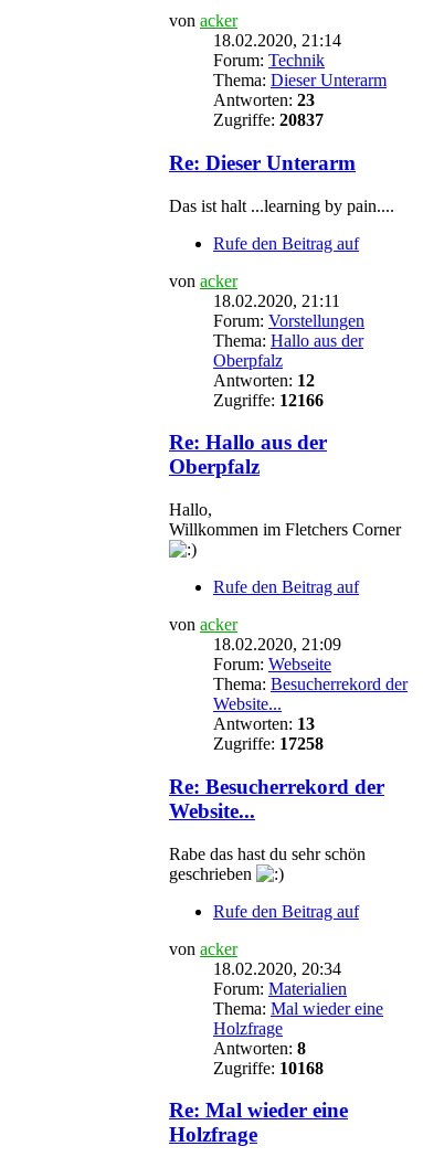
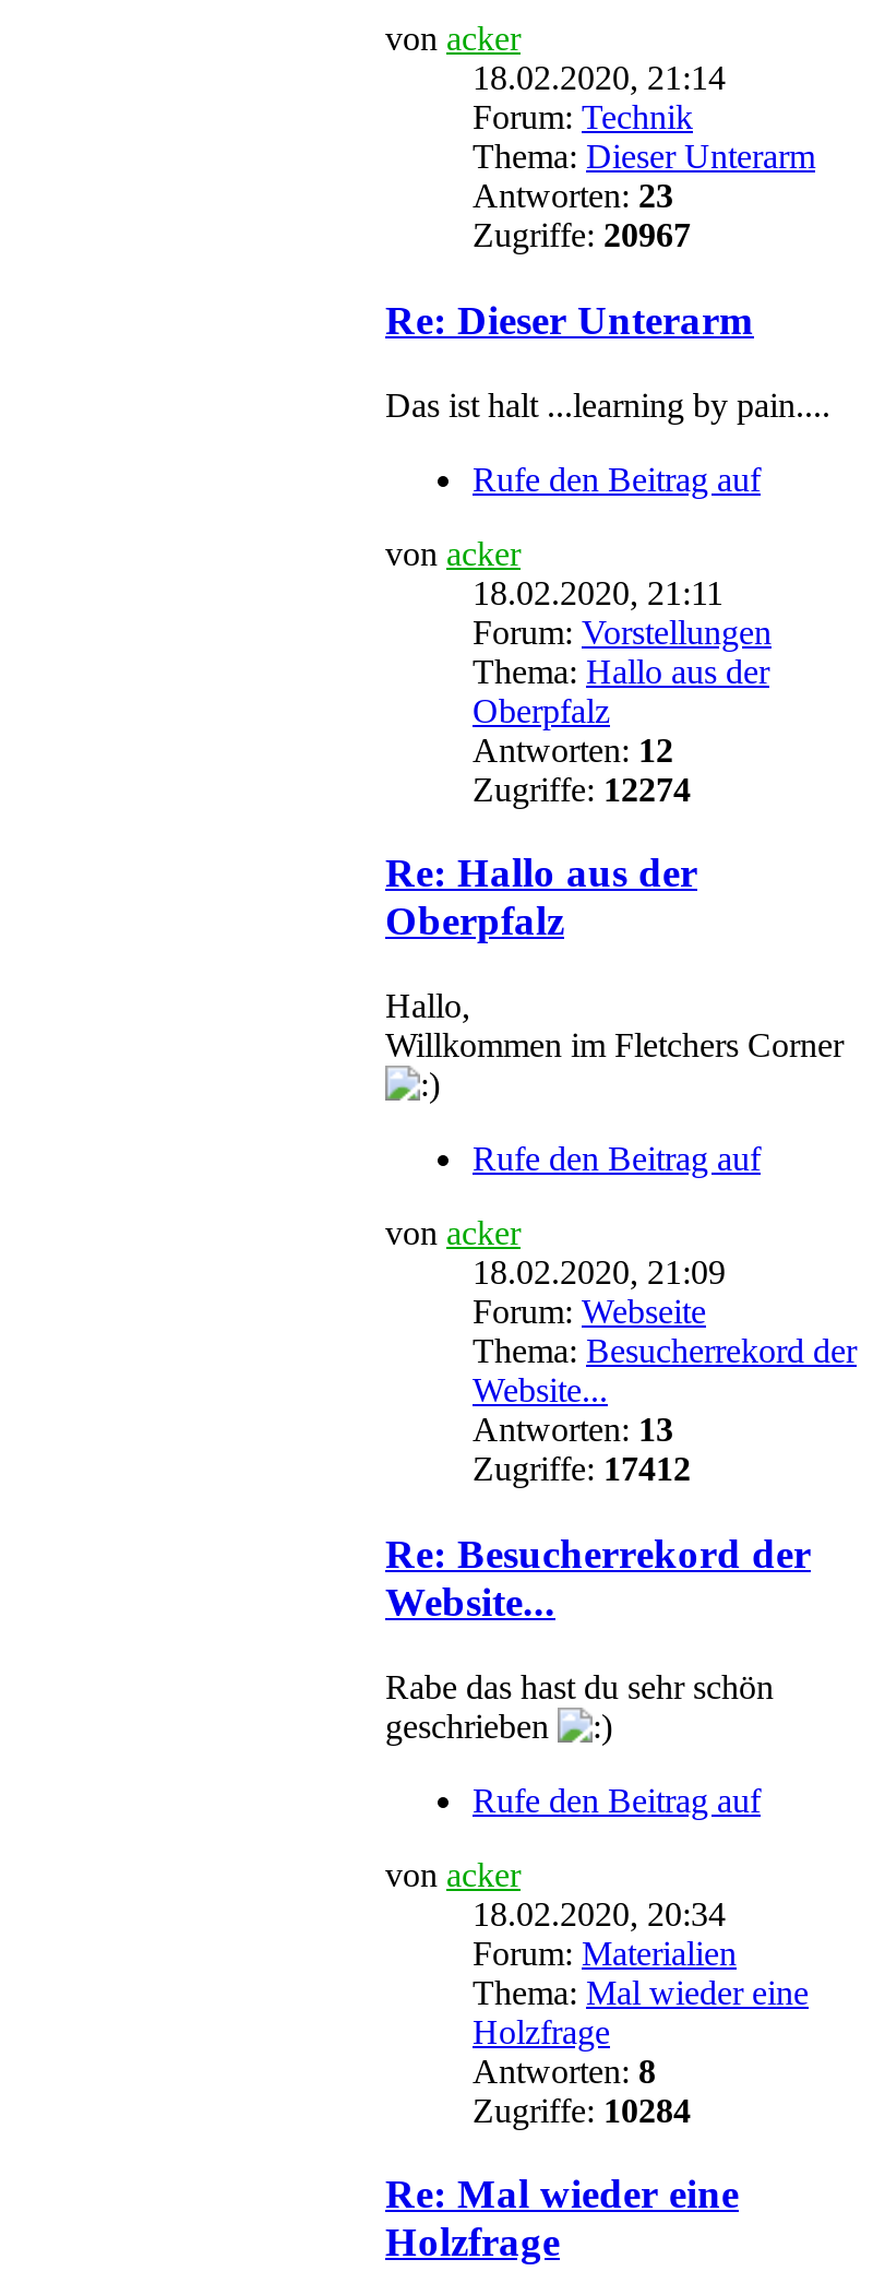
[213,111,324,129] Zugriffe: 20837 -> [473,217,691,254] Zugriffe: 20967
[213,390,324,409] Zugriffe: 12166 -> [473,770,691,807] Zugriffe: 12274
[213,734,324,753] Zugriffe: 17258 -> [473,1450,691,1487] Zugriffe: 17412
[213,1058,324,1077] Zugriffe: 10168 -> [473,2091,691,2128] Zugriffe: 10284

